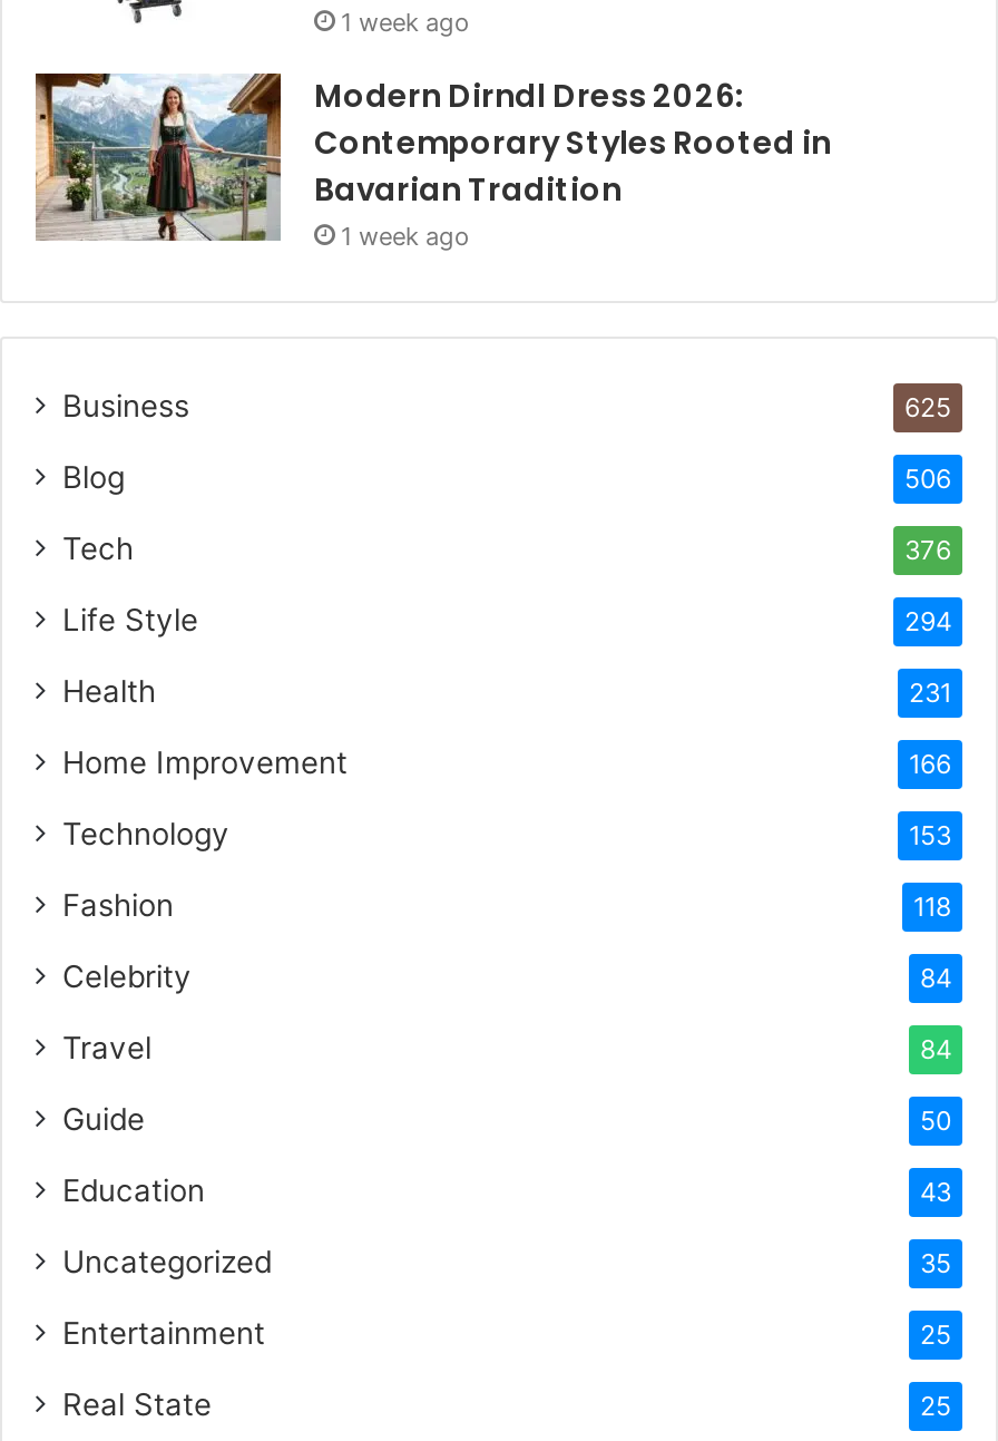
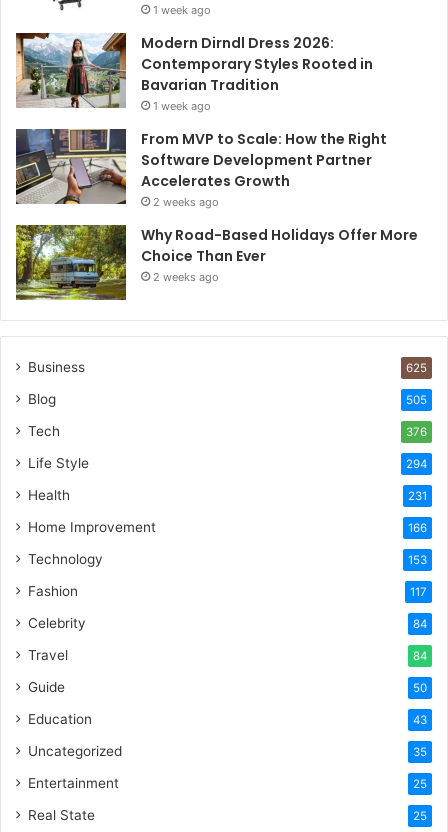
none -> [15,128,418,284] [image] | From MVP to Scale: How the Right | Software Development Partner | Accelerates Growth | 2 weeks ago | Why Road-Based Holidays Offer More | Choice Than Ever | 2 weeks ago
none -> [15,224,127,301] [image]
[904,464,951,495] 506 -> [406,393,427,407] 505
[913,892,951,923] 118 -> [410,585,427,599] 117

